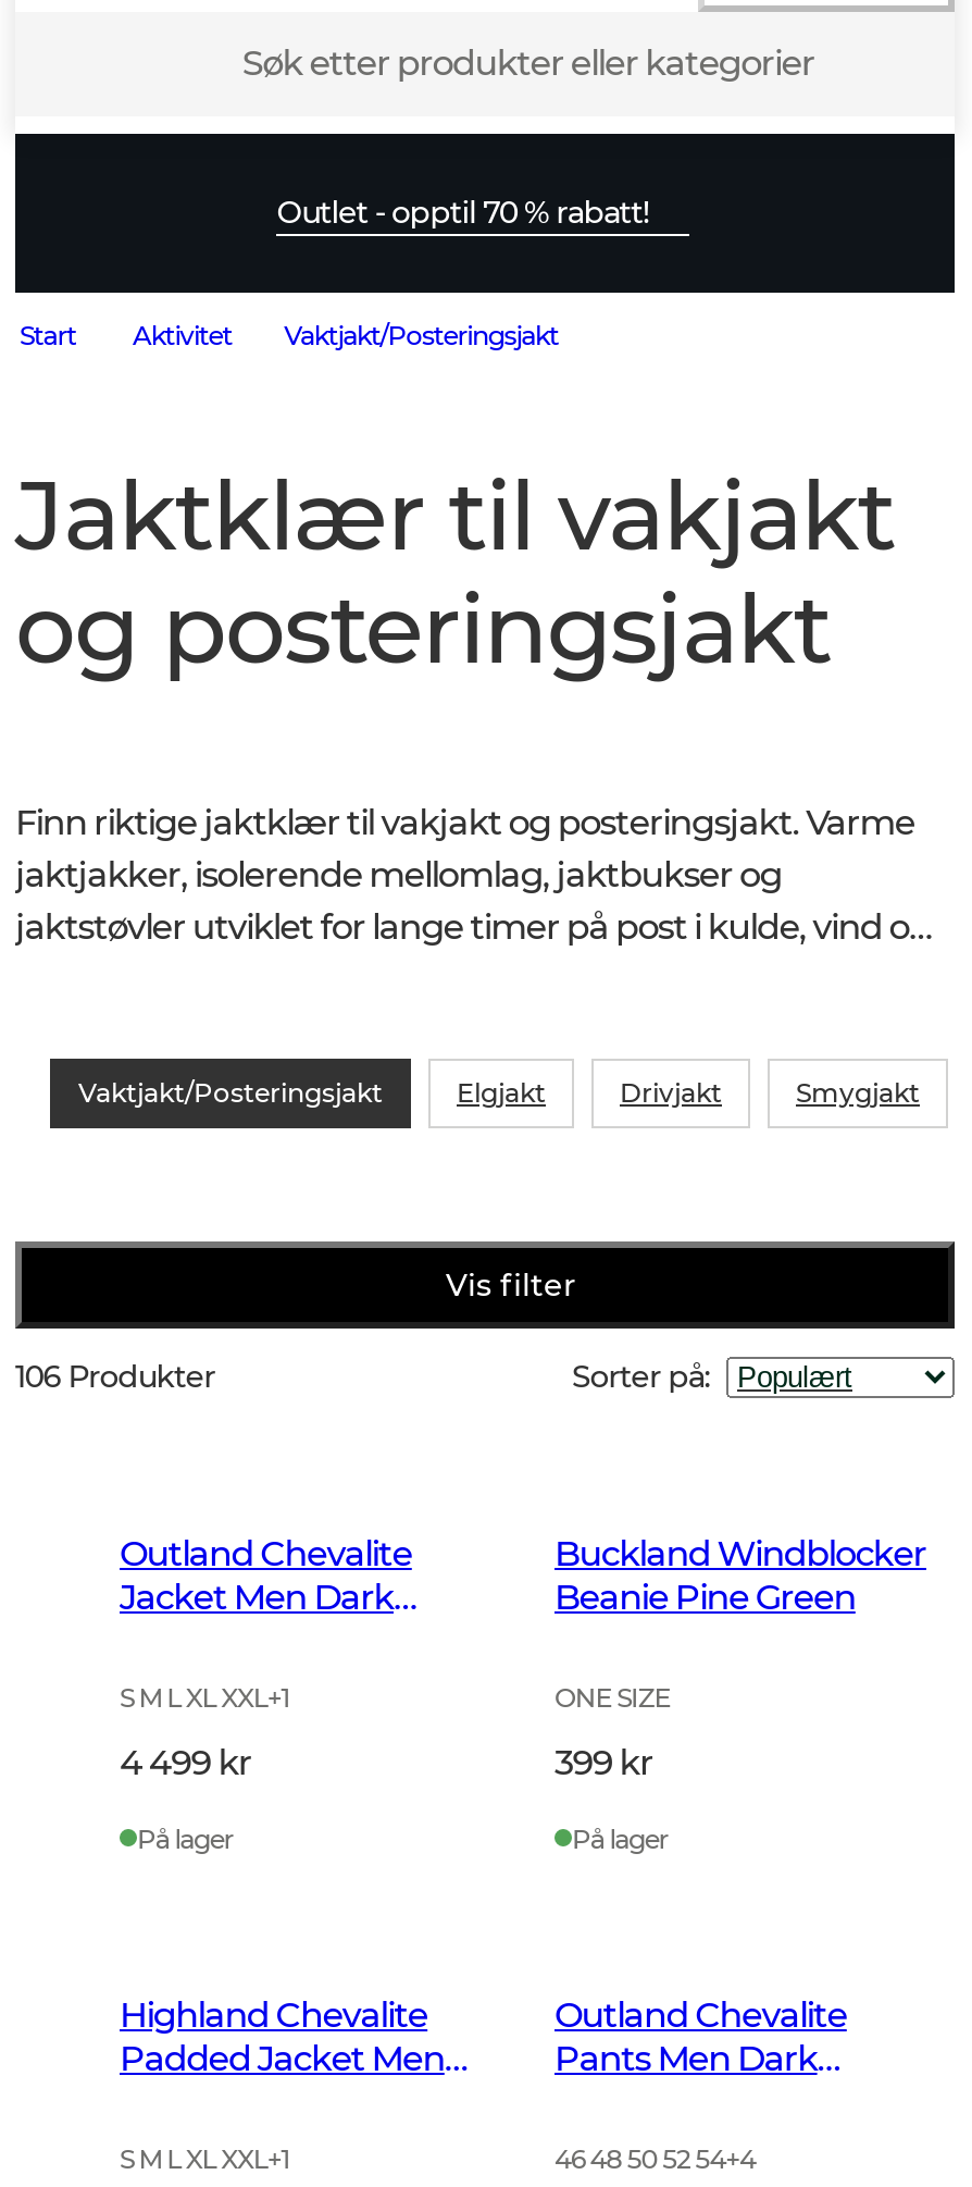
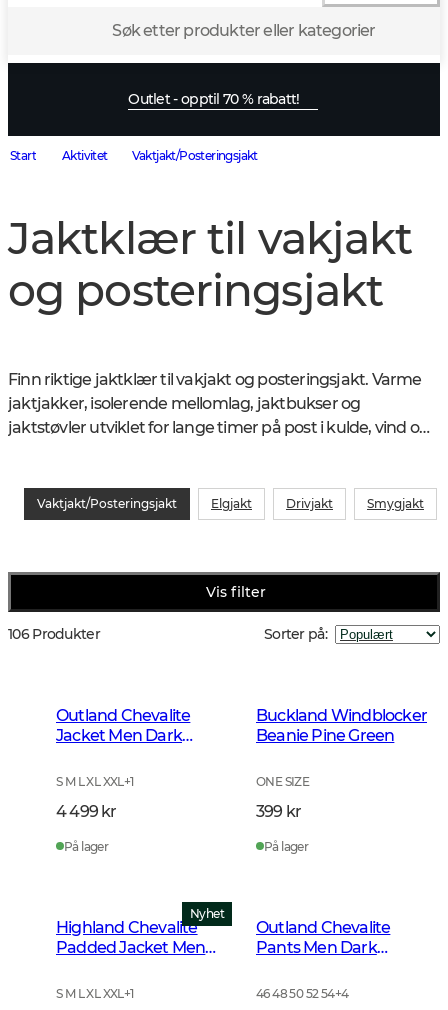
none -> [190,906,224,921] Nyhet

